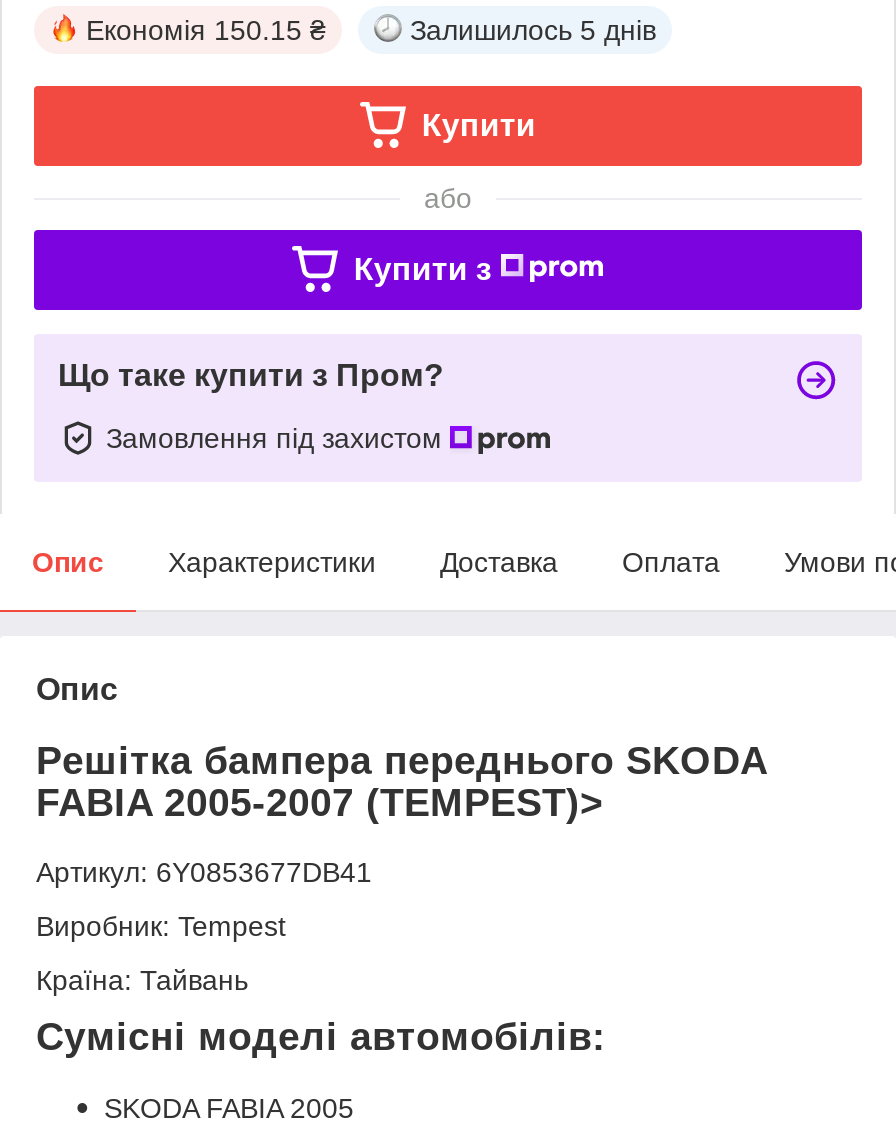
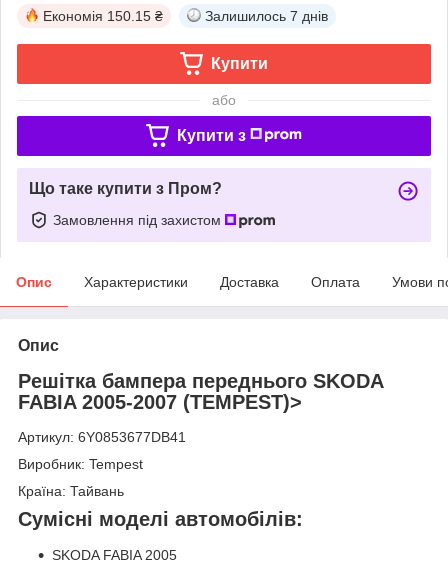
[410,14,656,46] Залишилось 5 днів -> [205,8,328,24] Залишилось 7 днів

